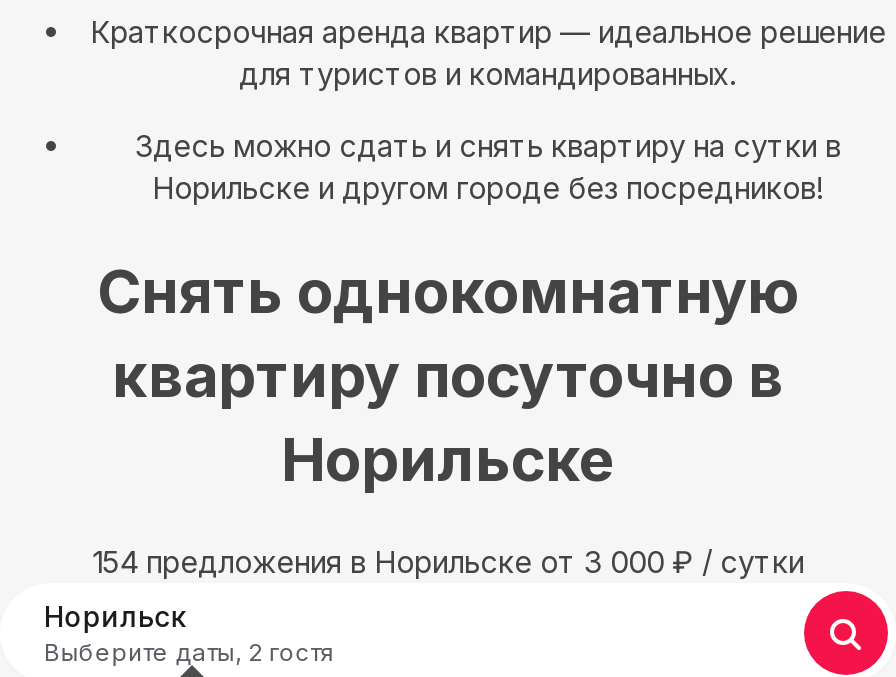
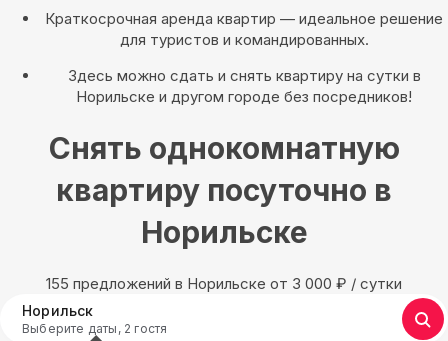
[92,543,804,581] 154 предложения в Норильске oт 3 000 ₽ / сутки -> [46,274,402,293] 155 предложений в Норильске oт 3 000 ₽ / сутки

